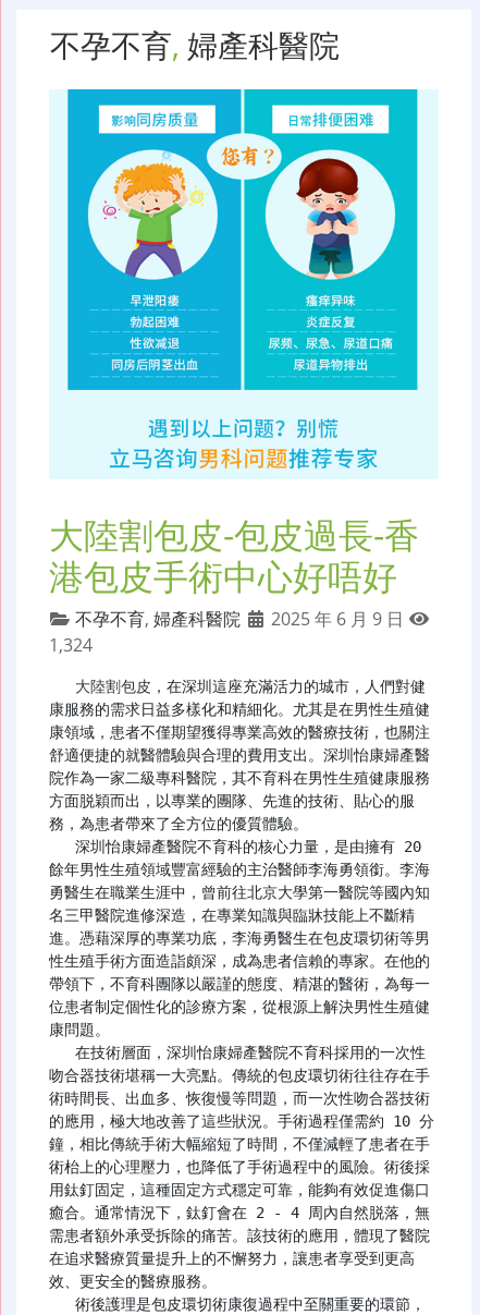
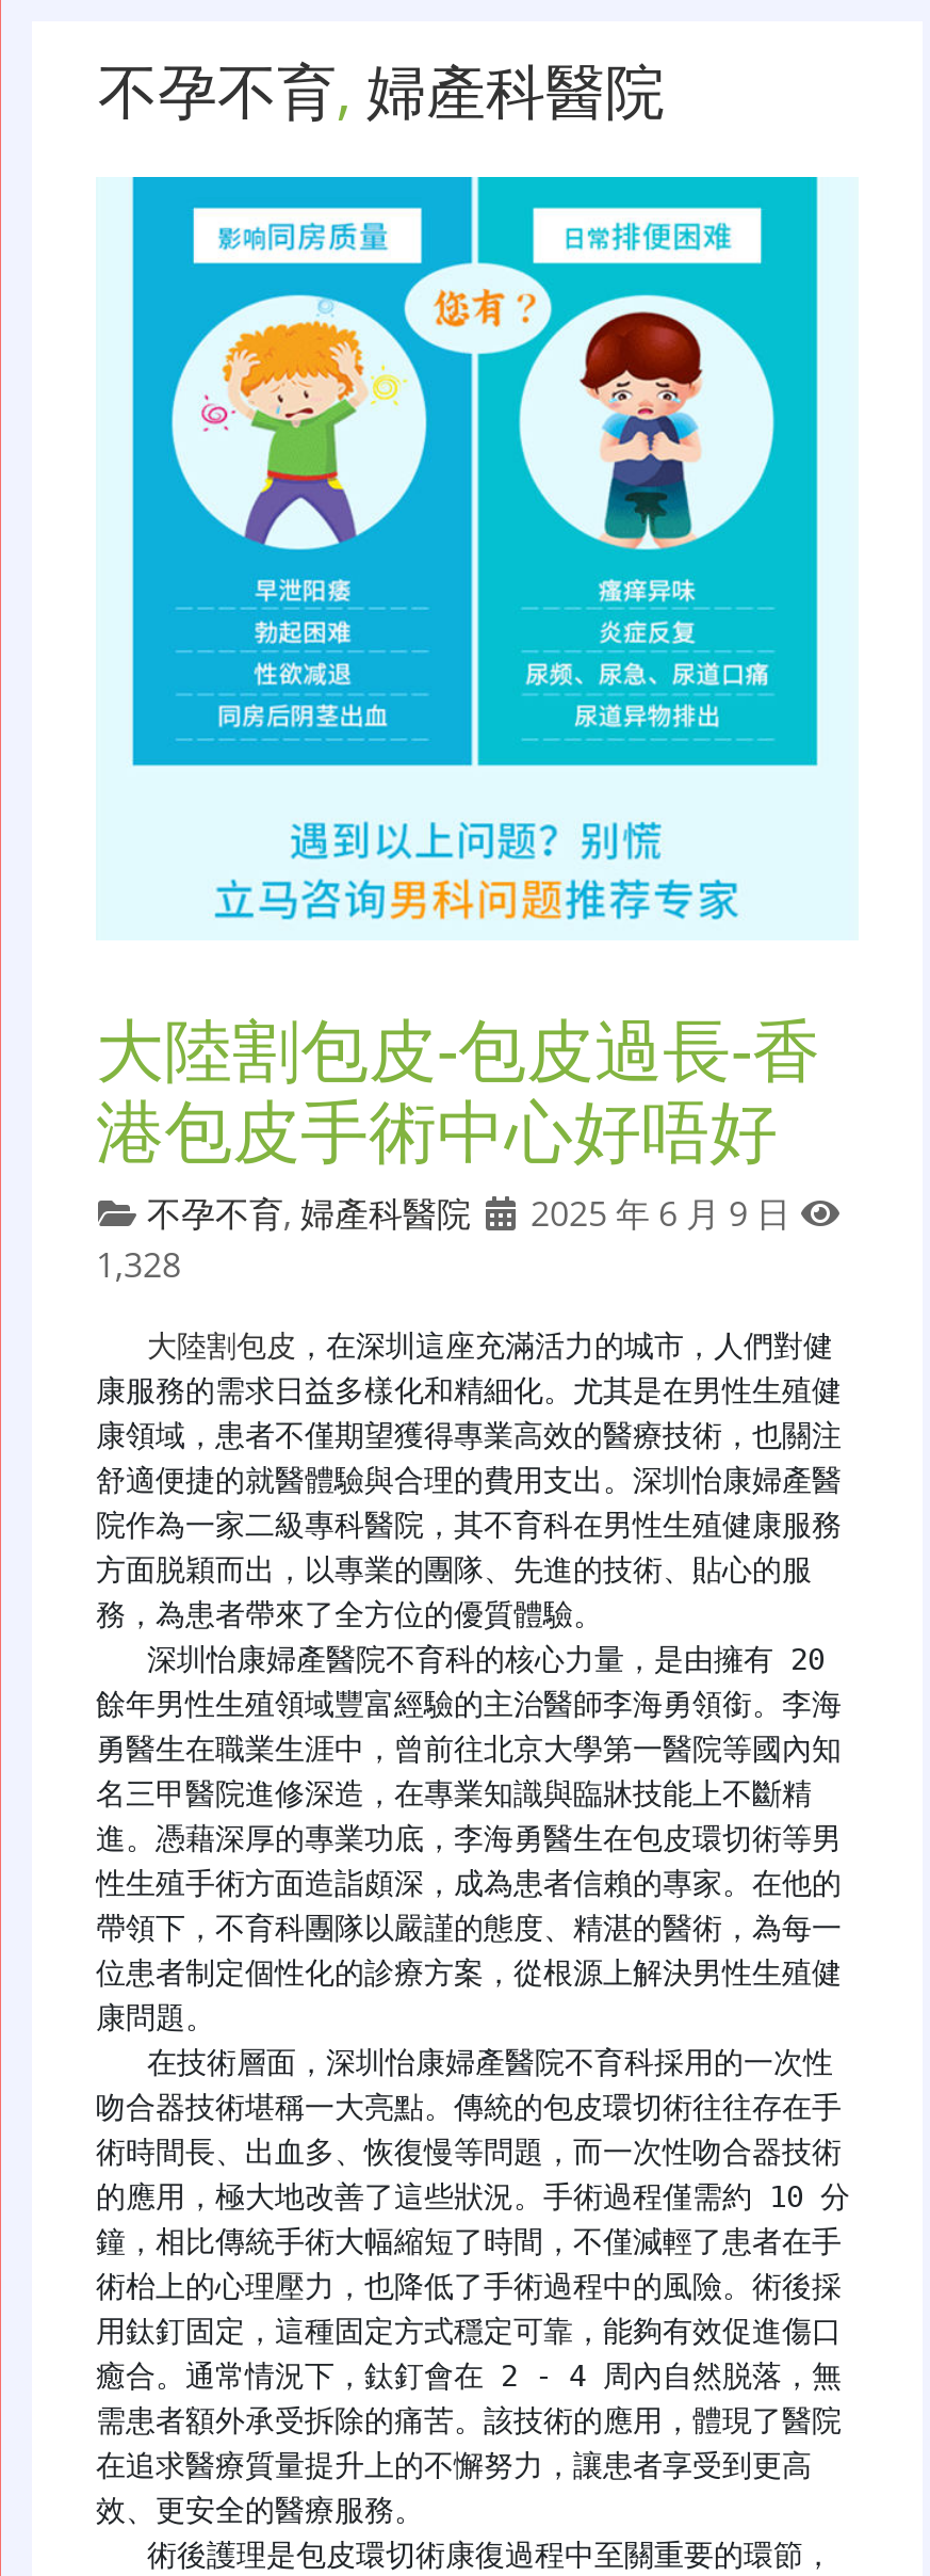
[49,633,93,657] 1,324 -> [96,1240,181,1287] 1,328

